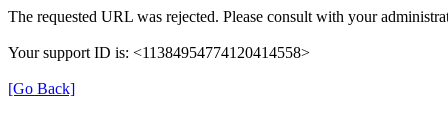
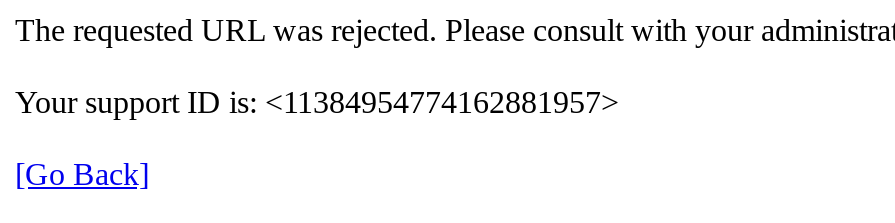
[8,44,310,61] Your support ID is: <11384954774120414558> -> [15,85,619,119] Your support ID is: <11384954774162881957>

